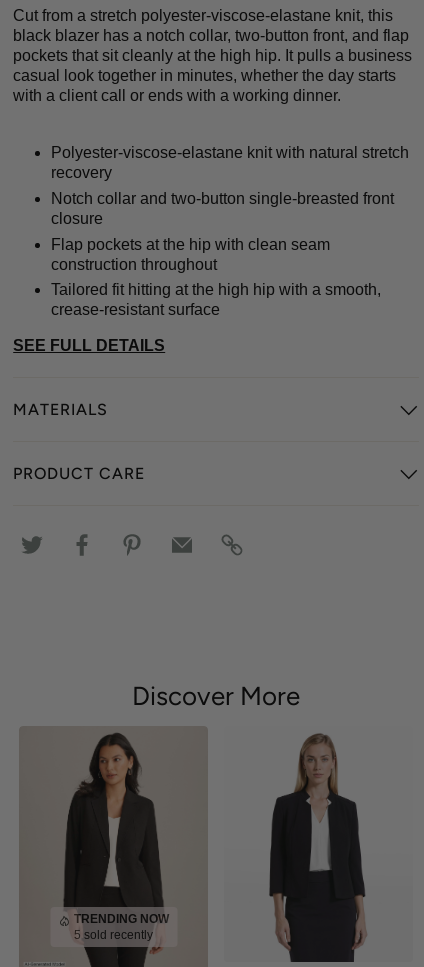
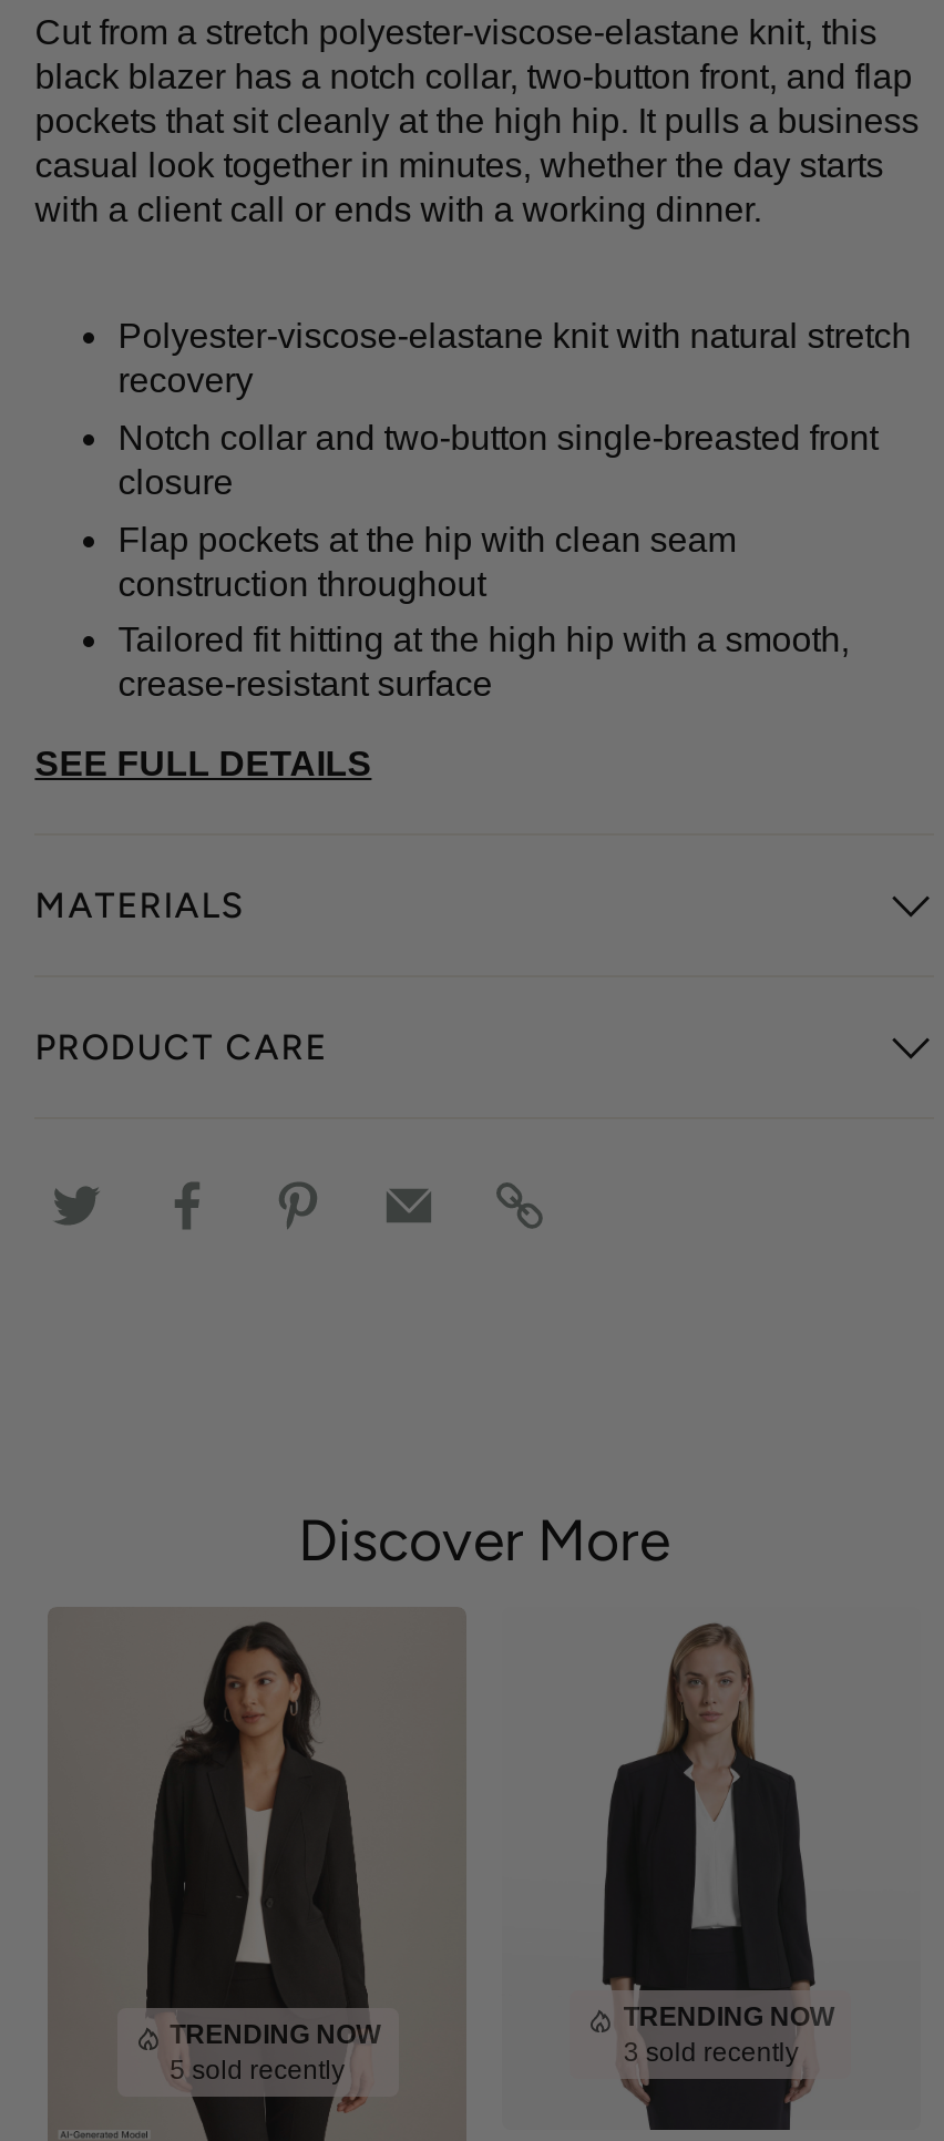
none -> [624,2000,834,2067] TRENDING NOW | 3 sold recently

